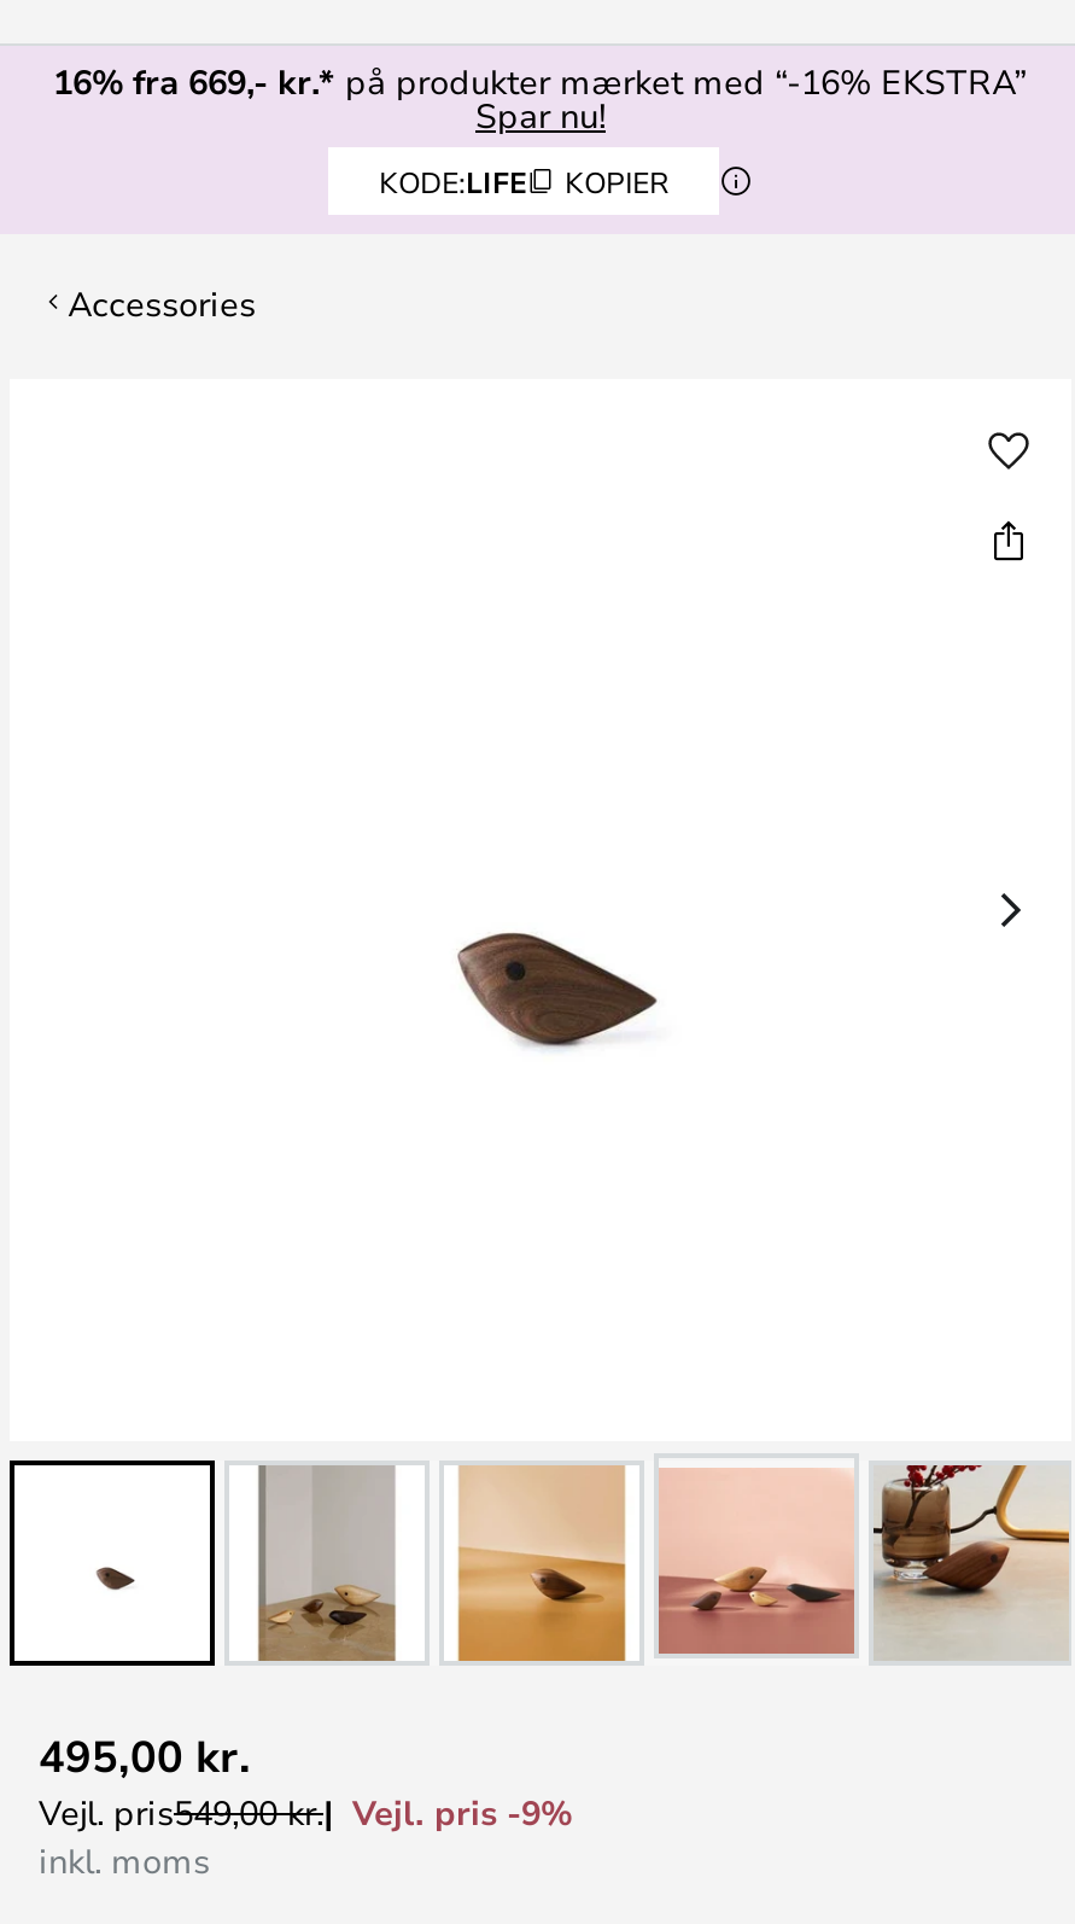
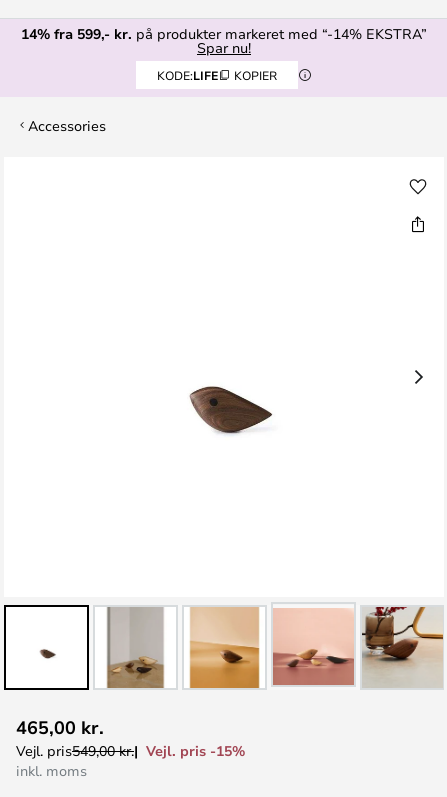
[53,58,1028,104] 16% fra 669,- kr.* på produkter mærket med “-16% EKSTRA” -> [21,24,427,43] 14% fra 599,- kr. på produkter markeret med “-14% EKSTRA”
[39,1726,251,1784] 495,00 kr. -> [16,715,104,739] 465,00 kr.
[352,1788,572,1833] Vejl. pris -9% -> [146,740,245,759] Vejl. pris -15%

